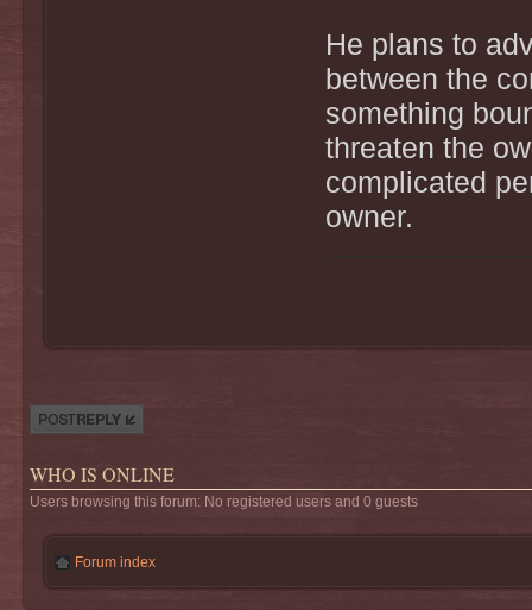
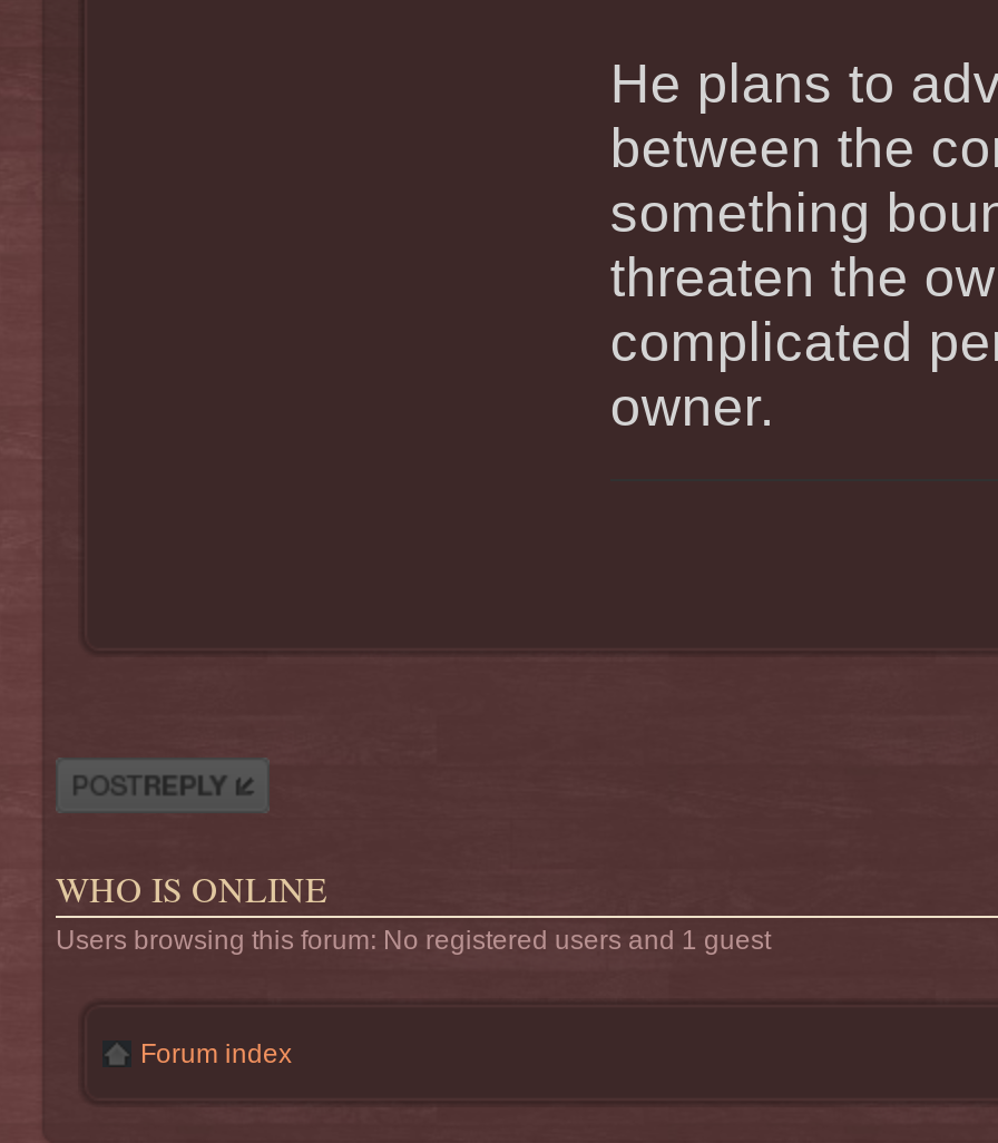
[30,493,418,510] Users browsing this forum: No registered users and 0 guests -> [56,924,771,955] Users browsing this forum: No registered users and 1 guest

